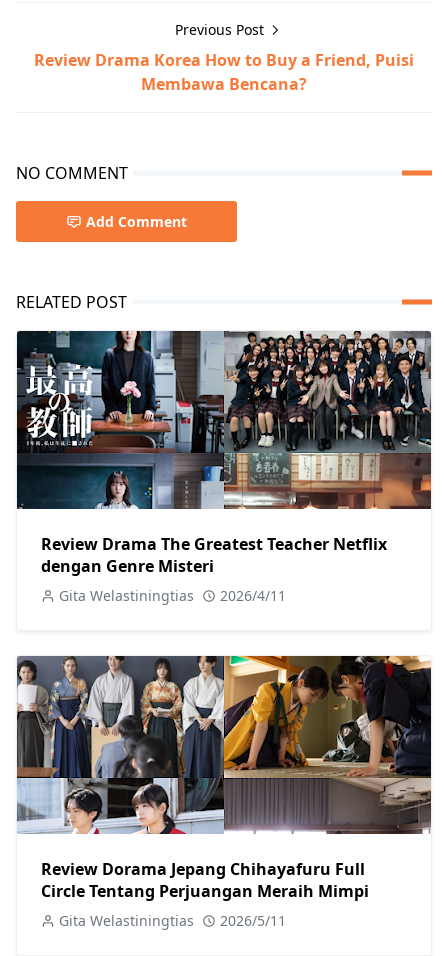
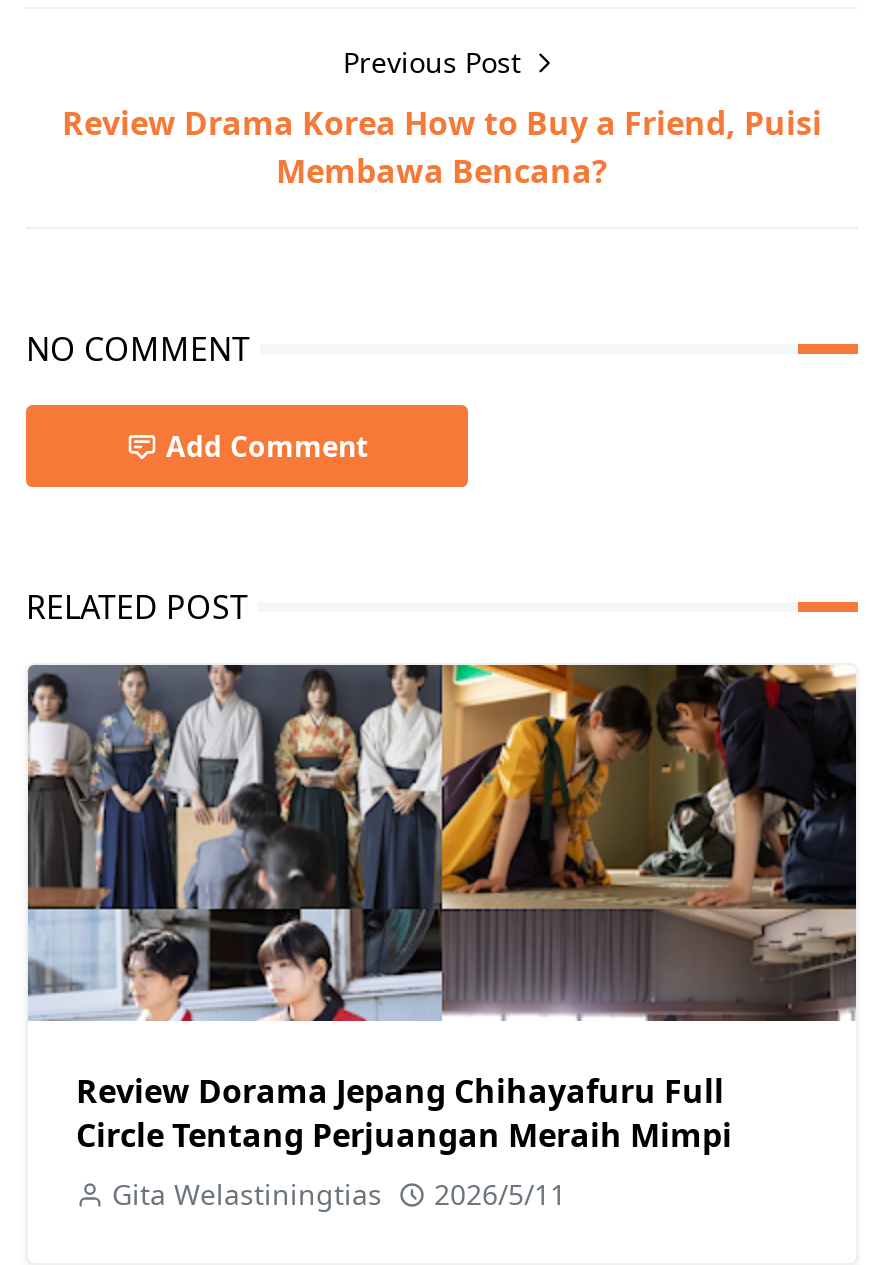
[16,330,432,605] [image] | Review Drama The Greatest Teacher Netflix | dengan Genre Misteri | Gita Welastiningtias | 2026/4/11 -> none

